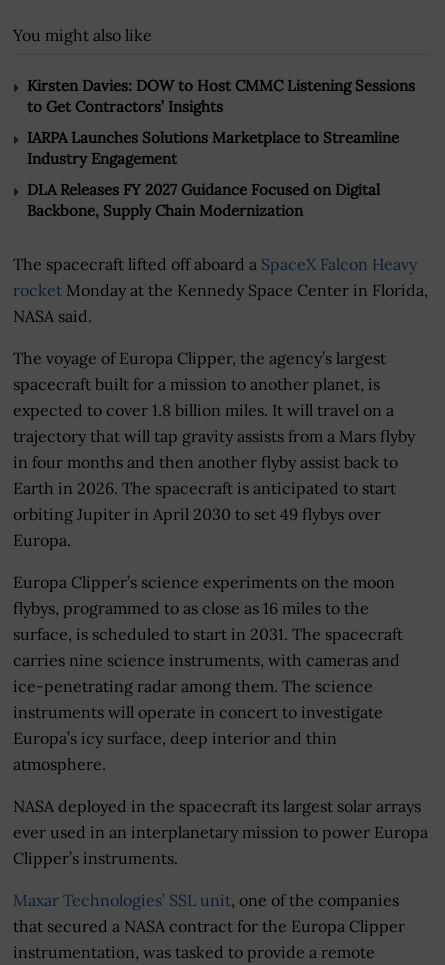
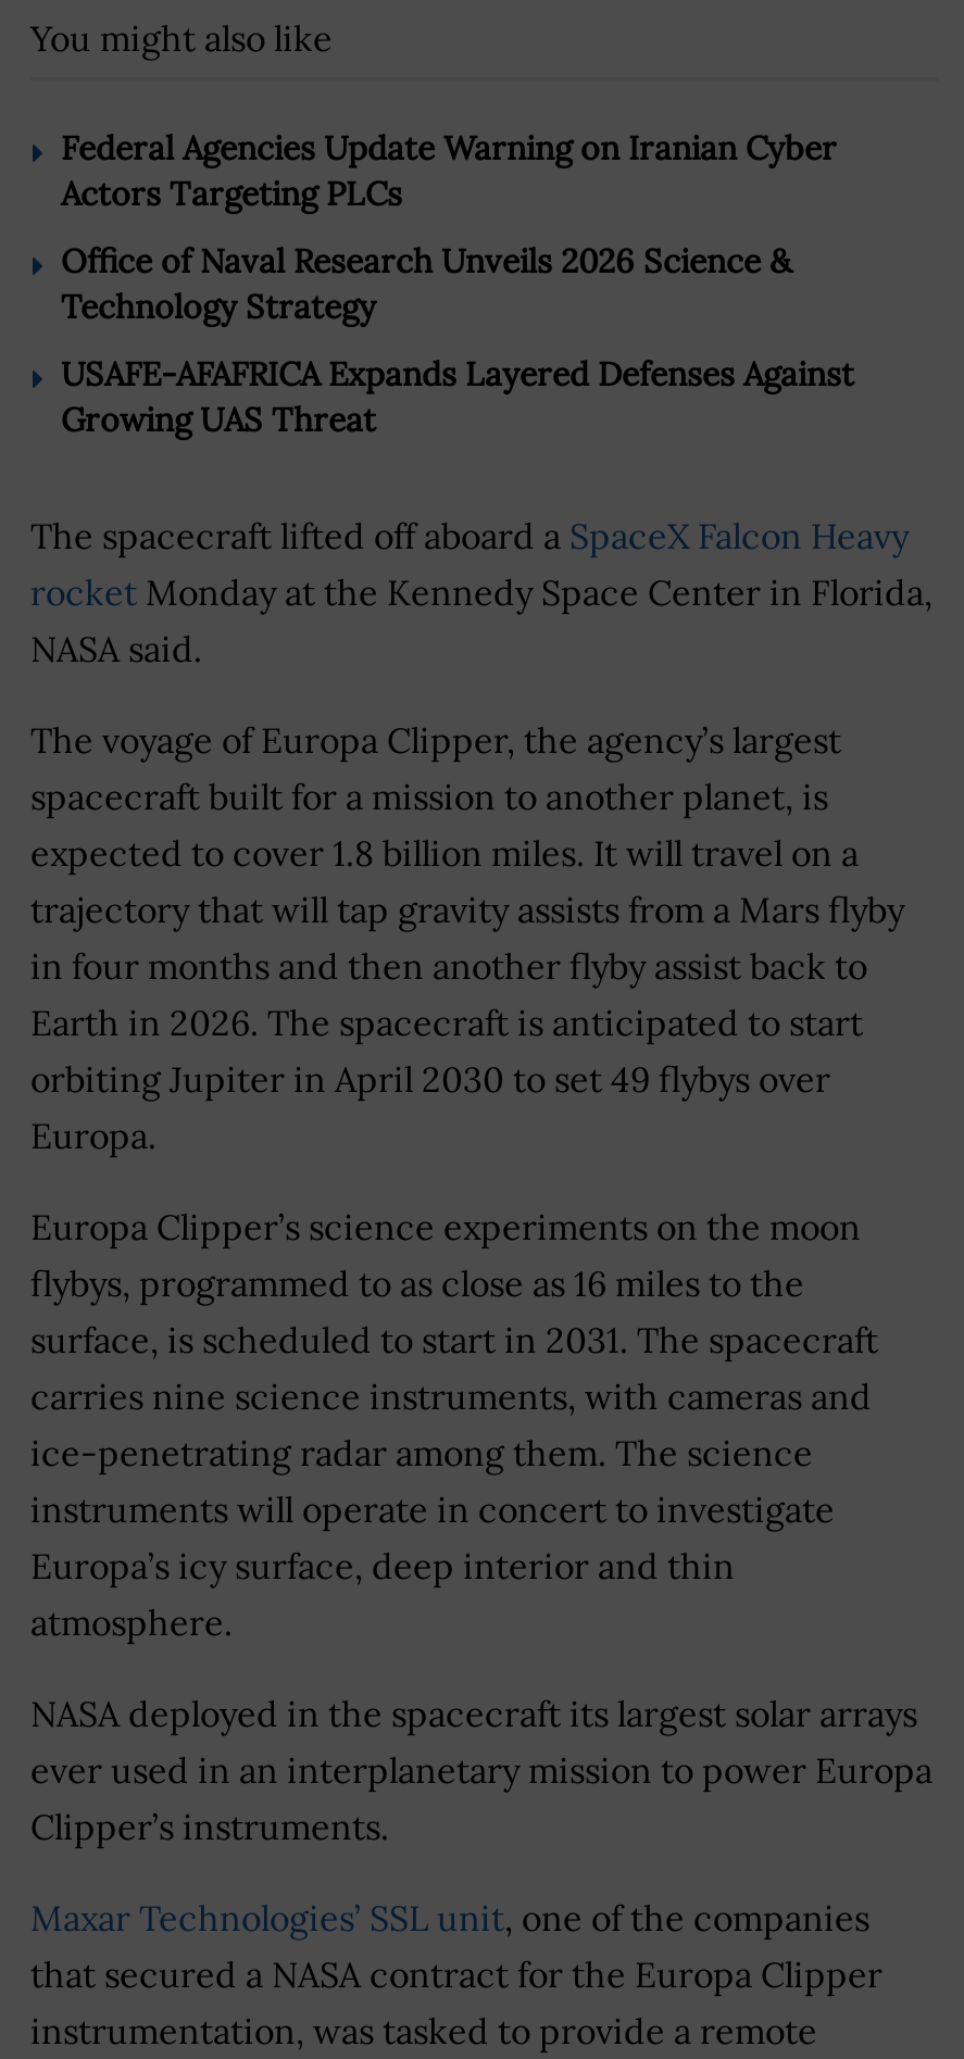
[27,76,415,116] Kirsten Davies: DOW to Host CMMC Listening Sessions | to Get Contractors’ Insights -> [61,126,837,213] Federal Agencies Update Warning on Iranian Cyber | Actors Targeting PLCs
[27,128,399,168] IARPA Launches Solutions Marketplace to Streamline | Industry Engagement -> [61,239,791,326] Office of Naval Research Unveils 2026 Science & | Technology Strategy
[27,180,380,220] DLA Releases FY 2027 Guidance Focused on Digital | Backbone, Supply Chain Modernization -> [61,352,854,439] USAFE-AFAFRICA Expands Layered Defenses Against | Growing UAS Threat

